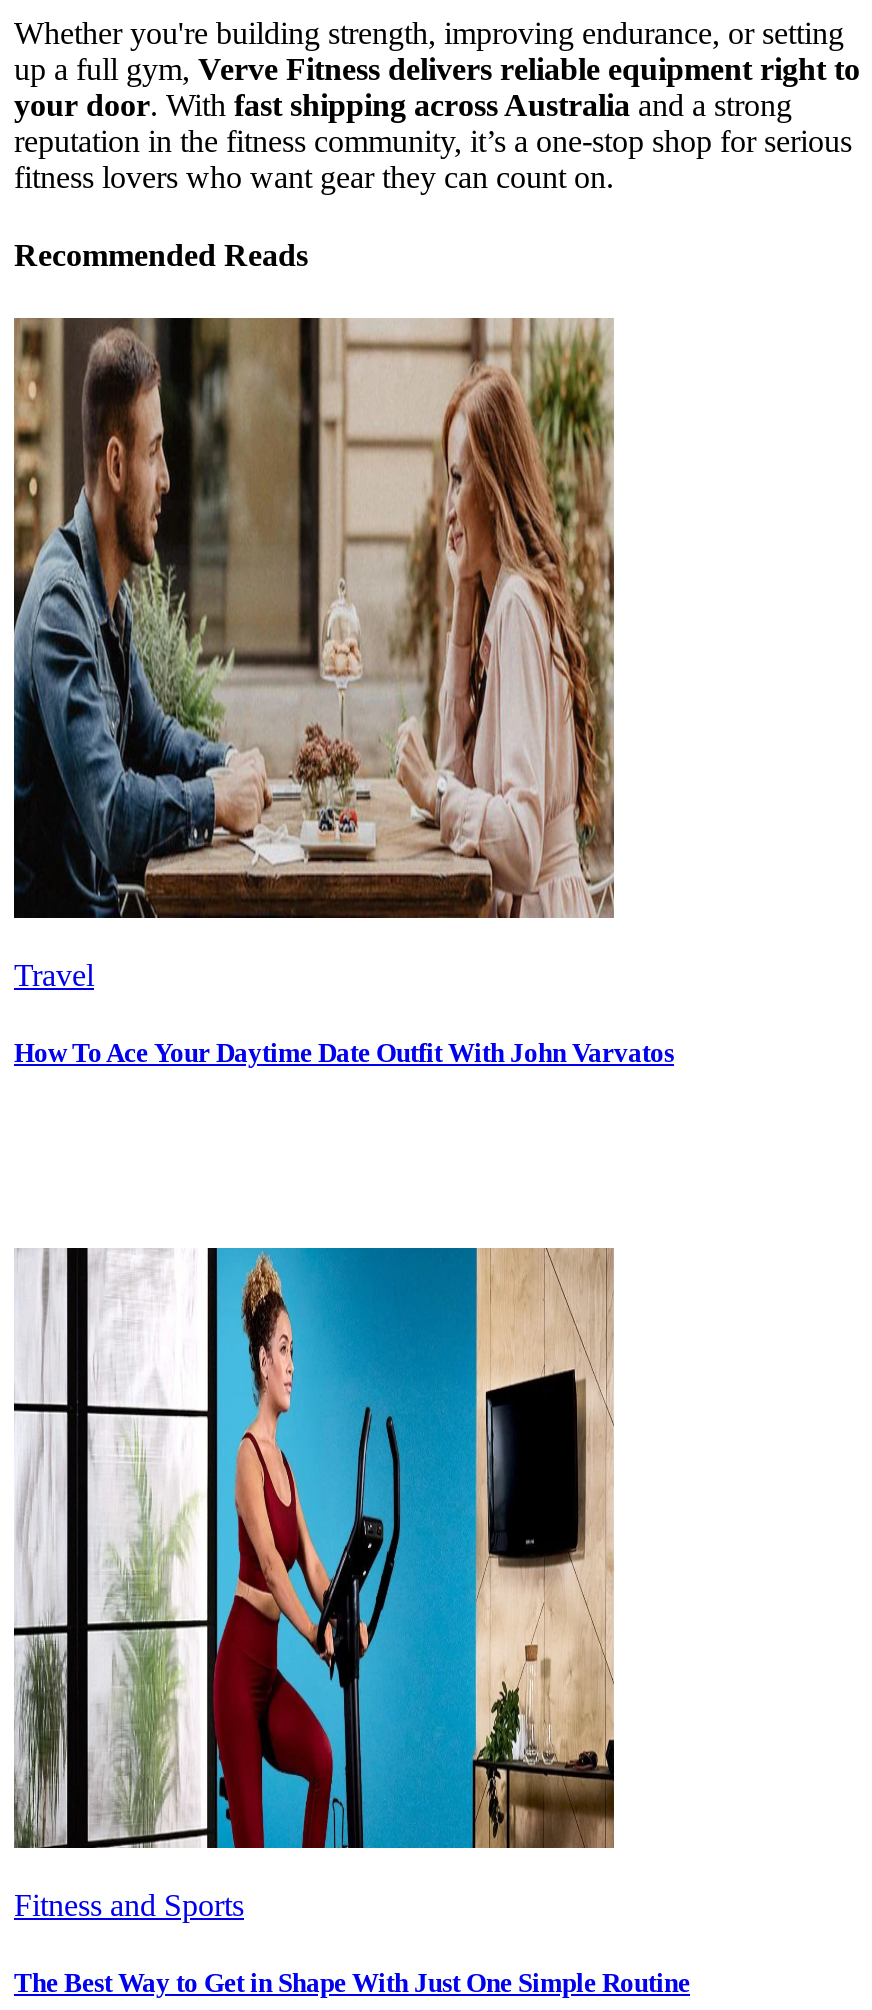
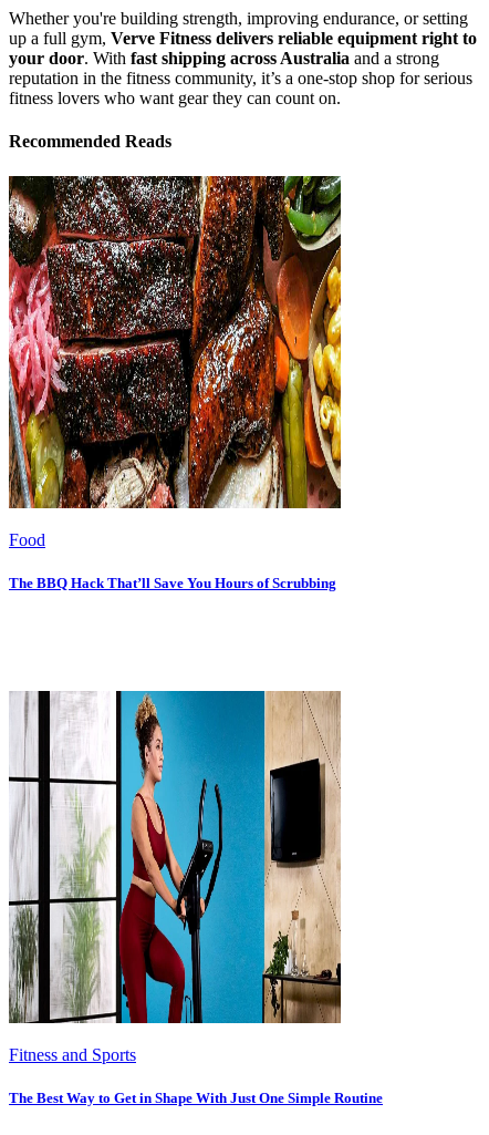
[12,316,616,991] [image] | Travel -> [8,175,342,549] [image] | Food
[14,1038,674,1068] How To Ace Your Daytime Date Outfit With John Varvatos -> [9,574,336,591] The BBQ Hack That’ll Save You Hours of Scrubbing

